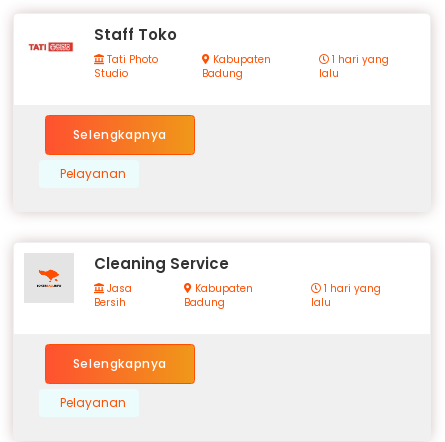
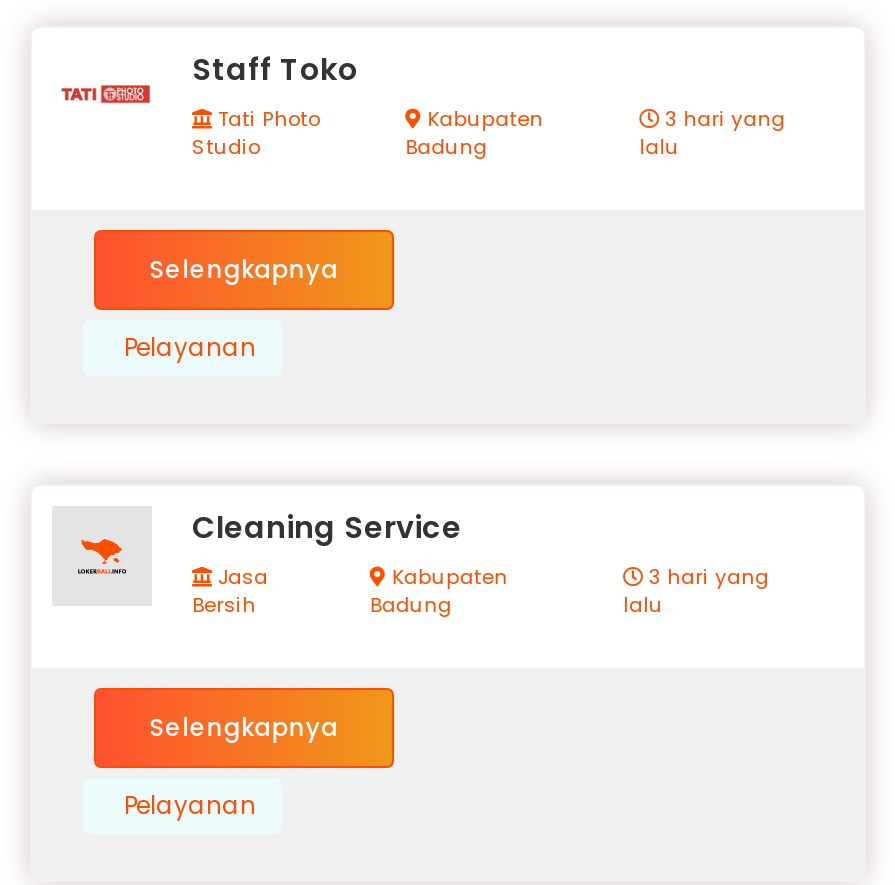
[329,52,389,67] 1 hari yang -> [659,105,785,135] 3 hari yang
[321,281,381,296] 1 hari yang -> [643,563,769,593] 3 hari yang

